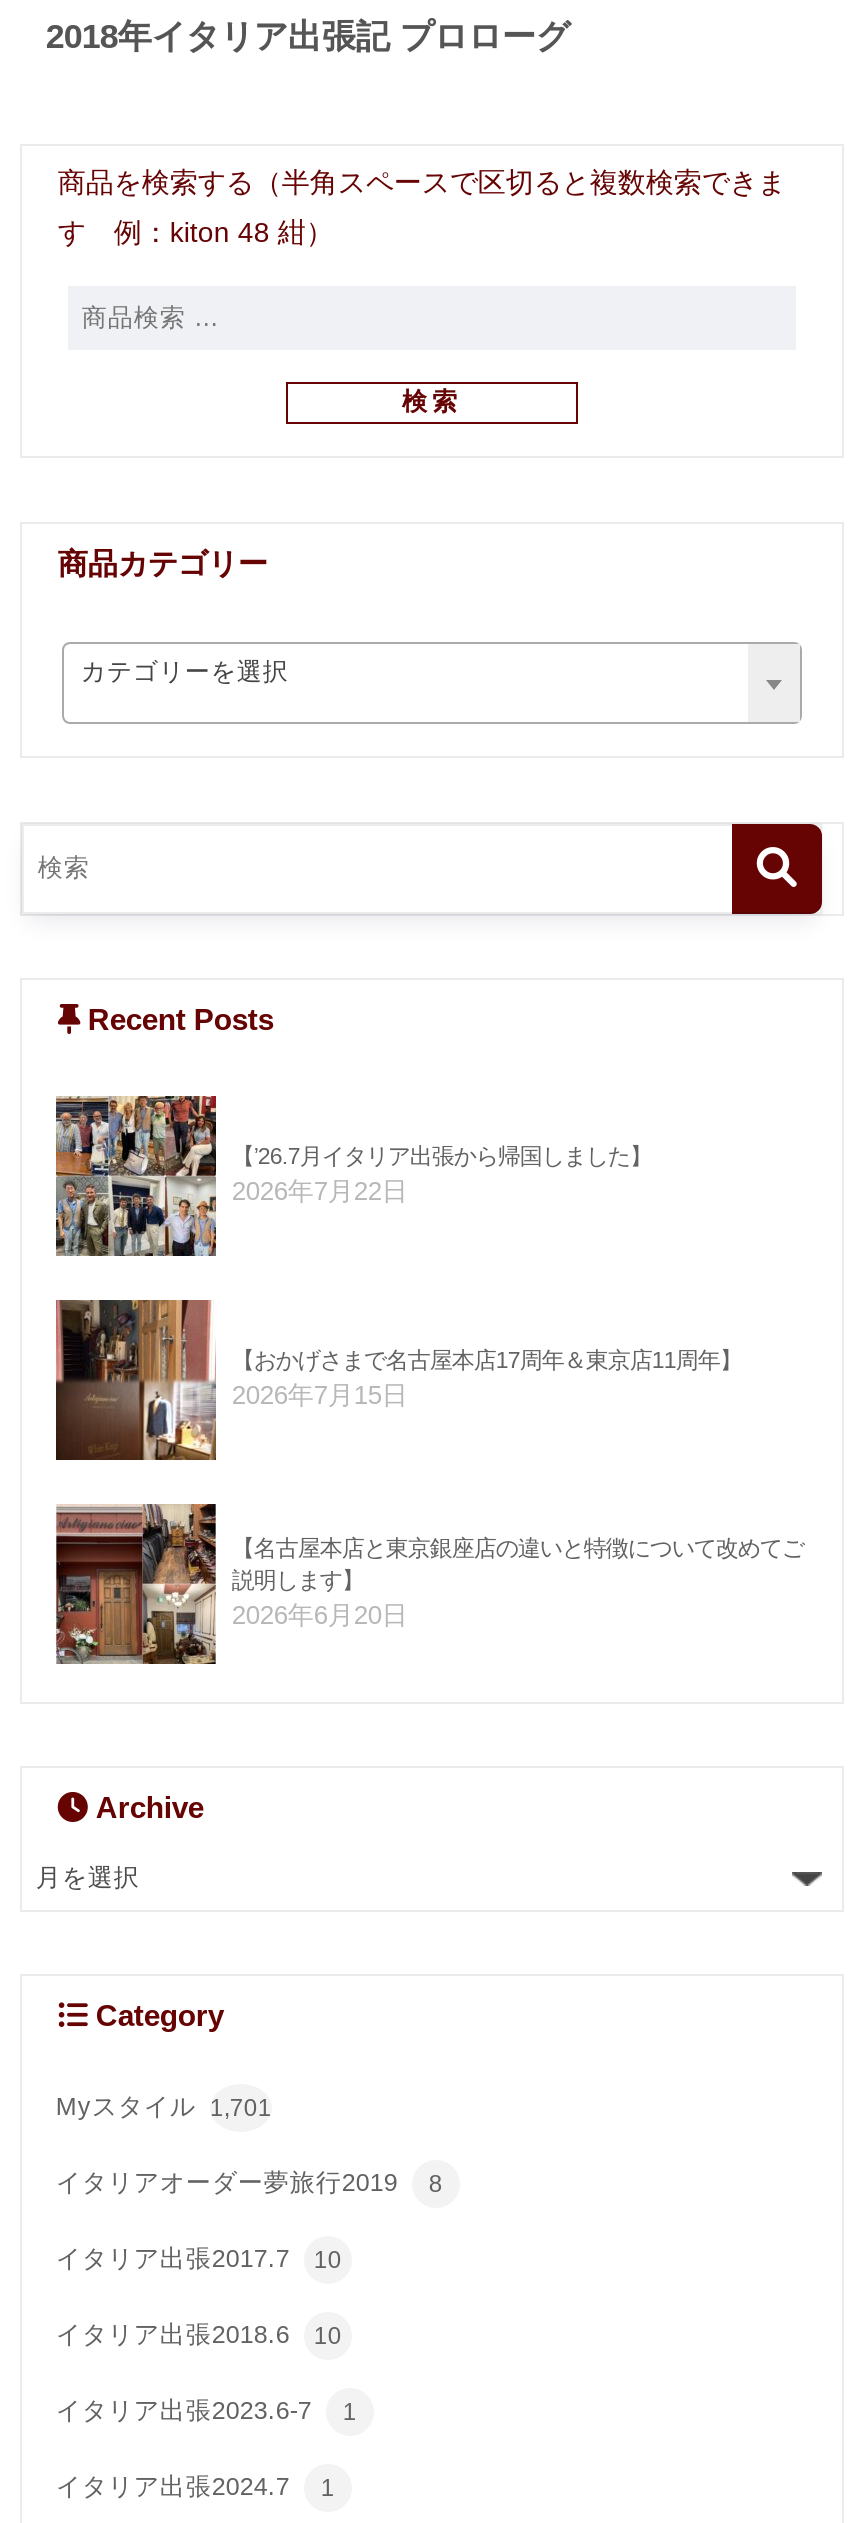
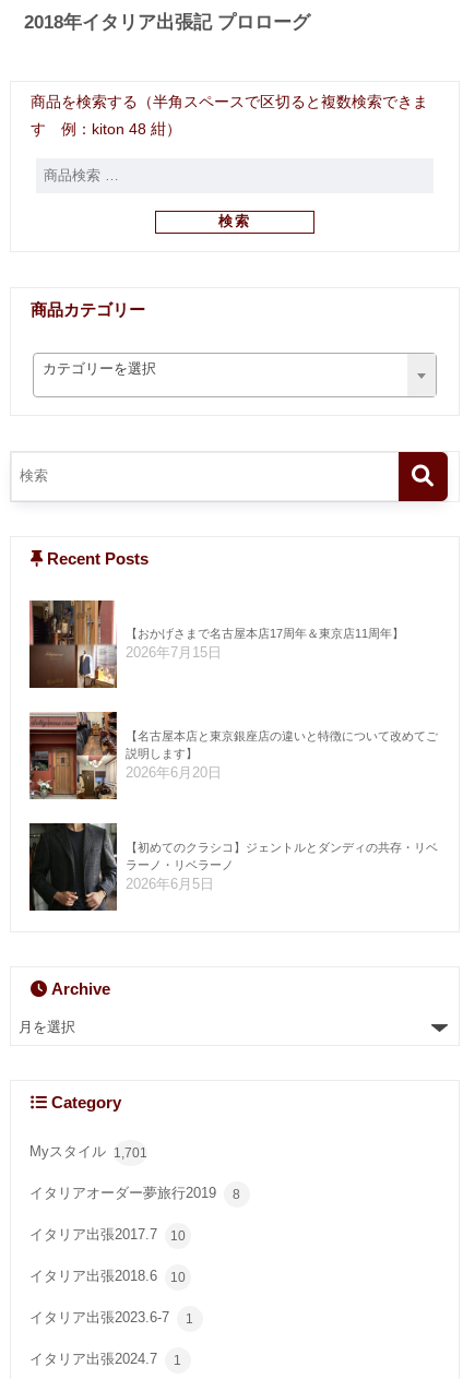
[54,1094,652,1258] [image] | 【’26.7月イタリア出張から帰国しました】 | 2026年7月22日 -> none
moved [54,1296,804,1630] -> [28,598,438,781]: [image] | 【おかげさまで名古屋本店17周年＆東京店11周年】 | 2026年7月15日 | 【名古屋本店と東京銀座店の違いと特徴について改めてご | 説明します】 | 2026年6月20日
none -> [28,822,438,911] [image] | 【初めてのクラシコ】ジェントルとダンディの共存・リベ | ラーノ・リベラーノ | 2026年6月5日

